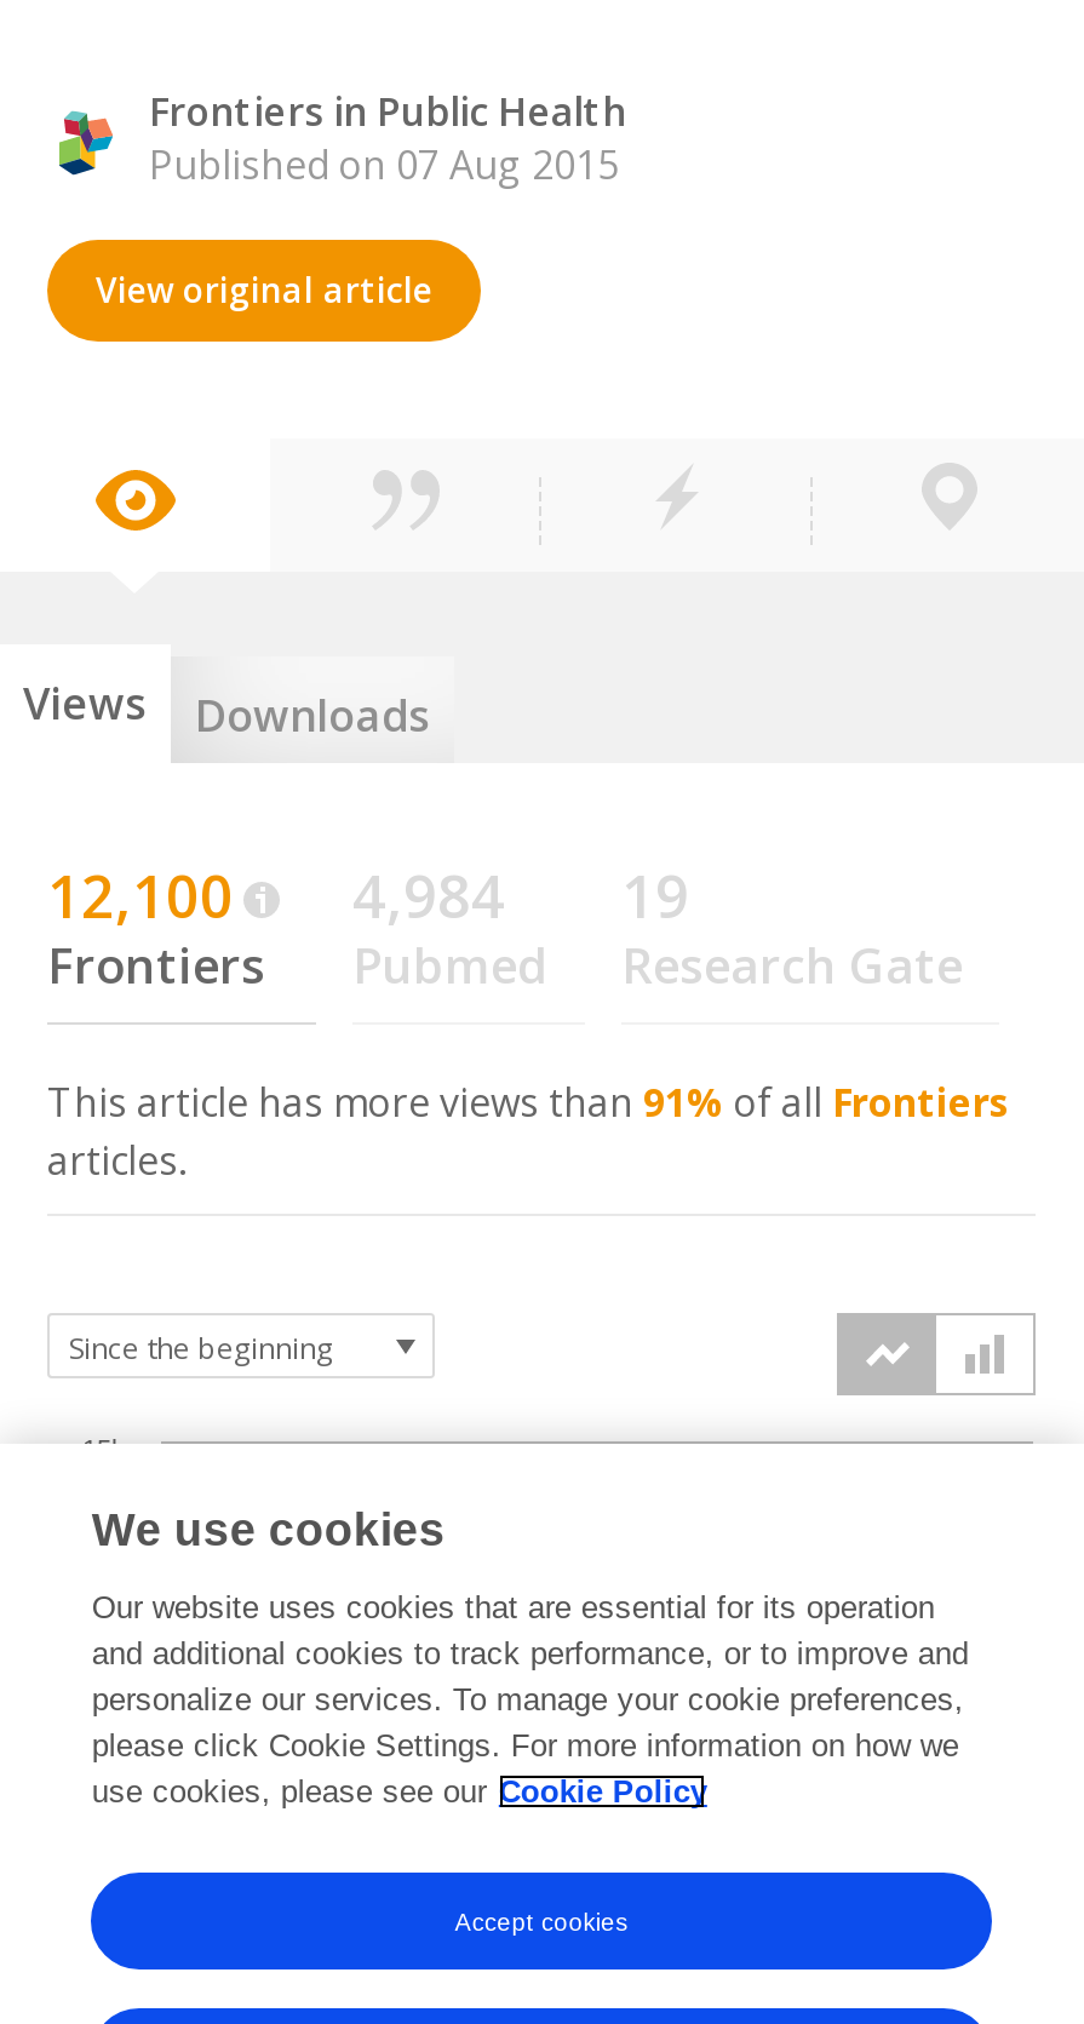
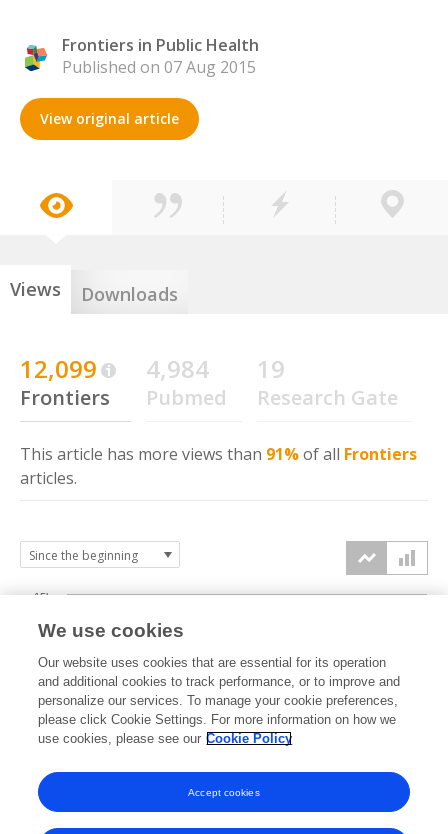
[47,855,234,935] 12,100 -> [20,352,97,385] 12,099

